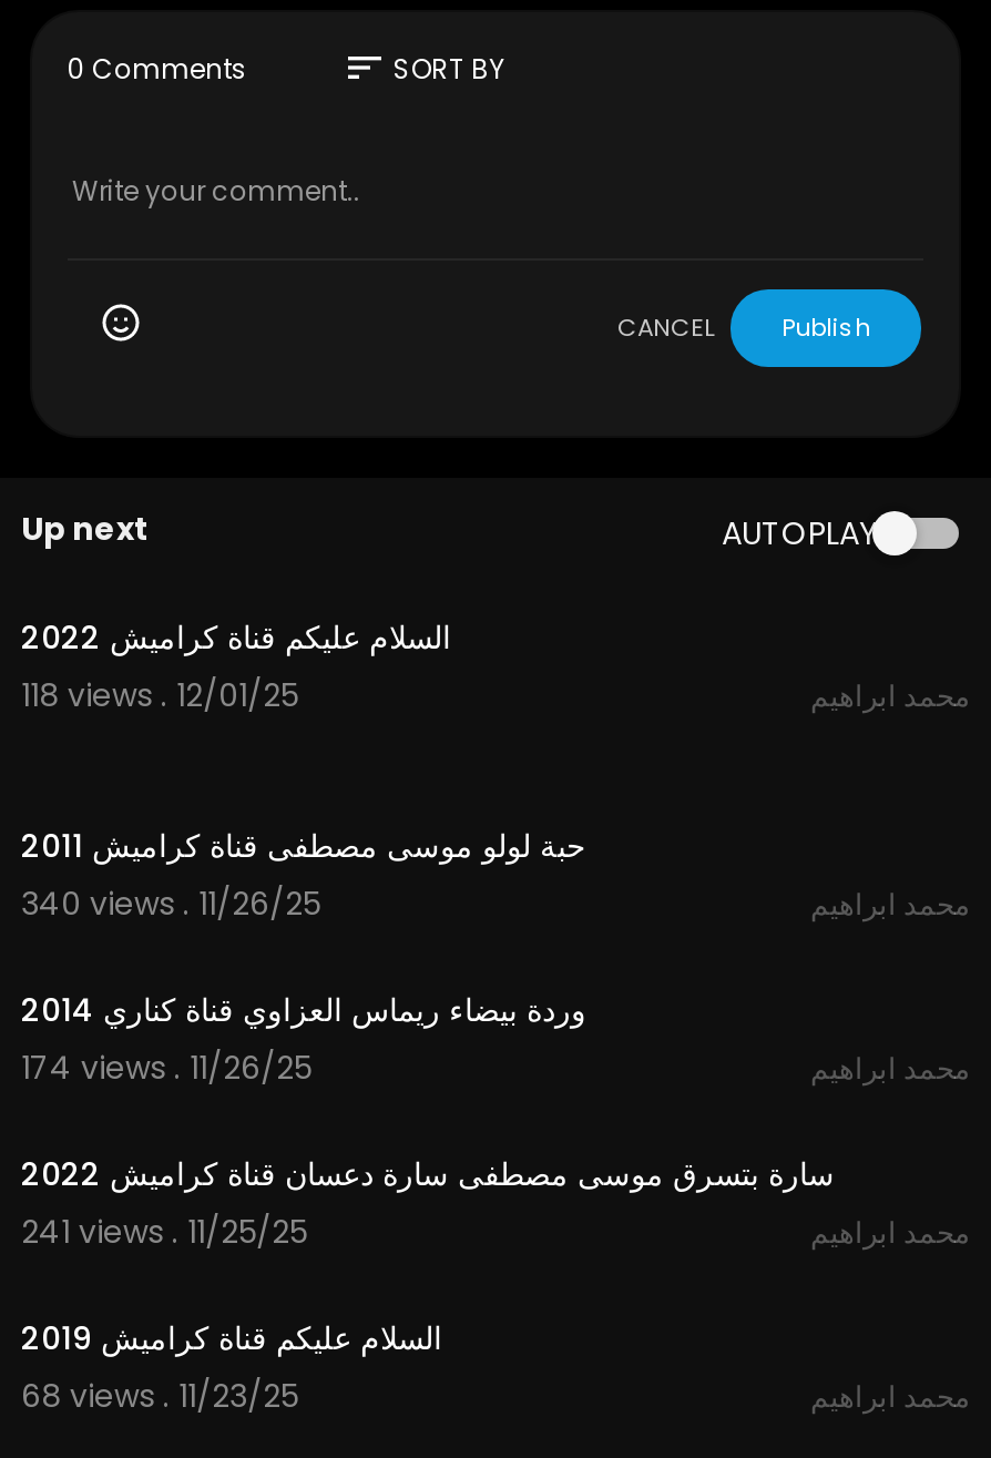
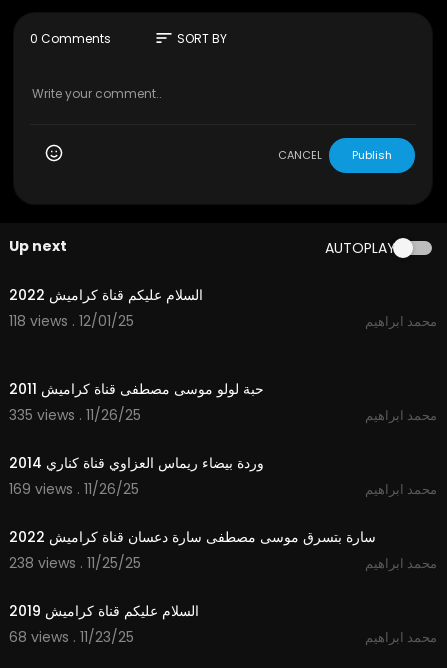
[21,881,320,926] 340 views . 11/26/25 -> [9,405,141,425] 335 views . 11/26/25
[21,1046,311,1090] 174 views . 11/26/25 -> [9,479,139,499] 169 views . 11/26/25
[21,1210,307,1254] 241 views . 11/25/25 -> [9,553,141,573] 238 views . 11/25/25

